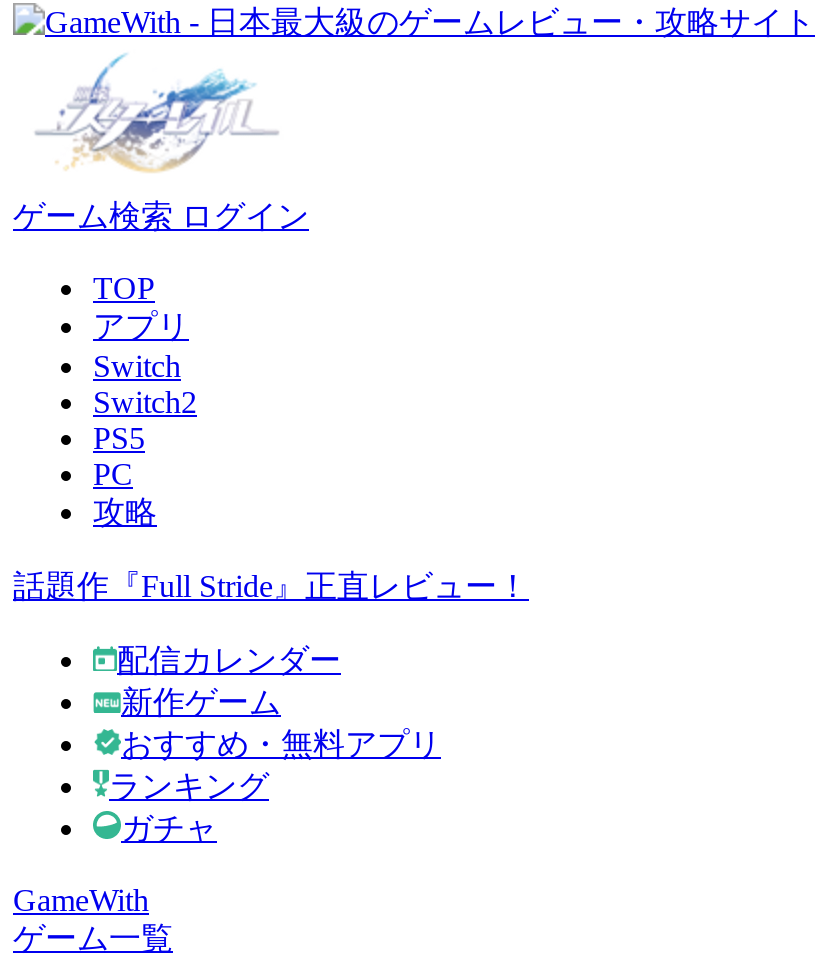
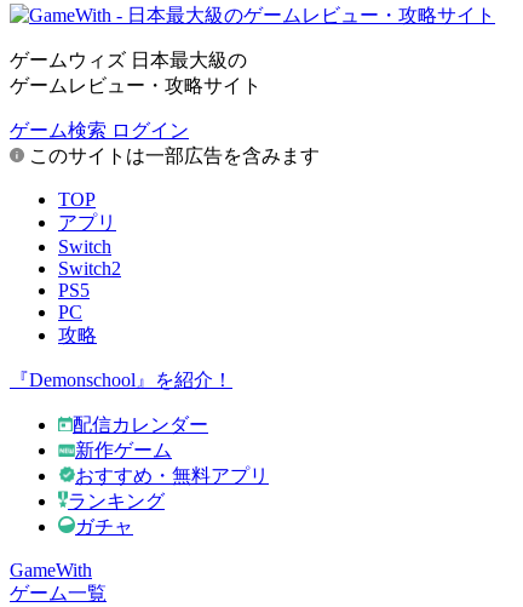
none -> [10,50,261,96] ゲームウィズ 日本最大級の | ゲームレビュー・攻略サイト
none -> [24,145,320,166] このサイトは一部広告を含みます
[13,569,529,603] 話題作『Full Stride』正直レビュー！ -> [10,370,232,390] 『Demonschool』を紹介！

